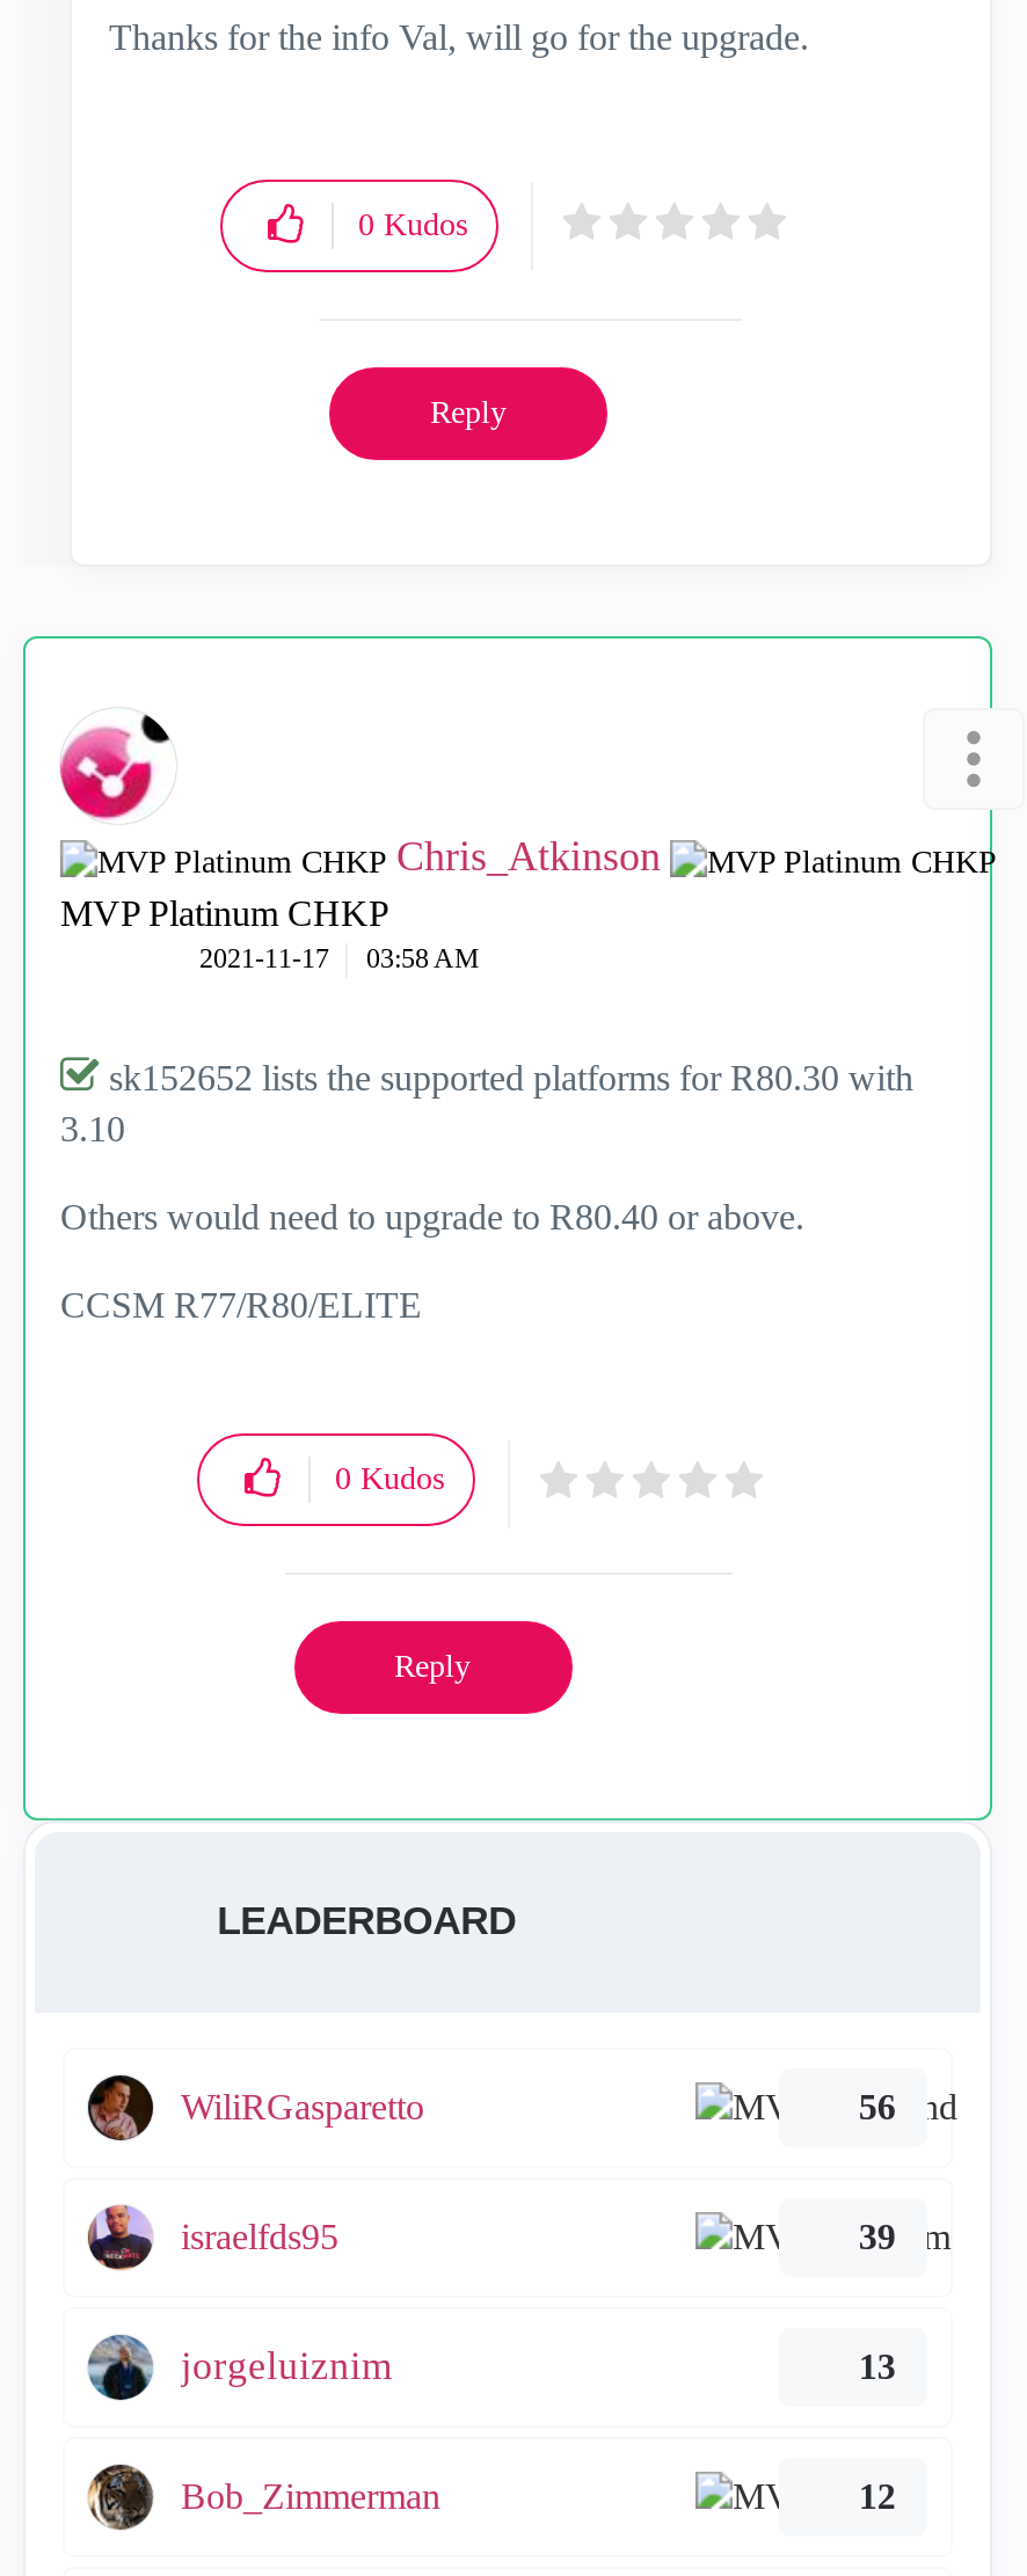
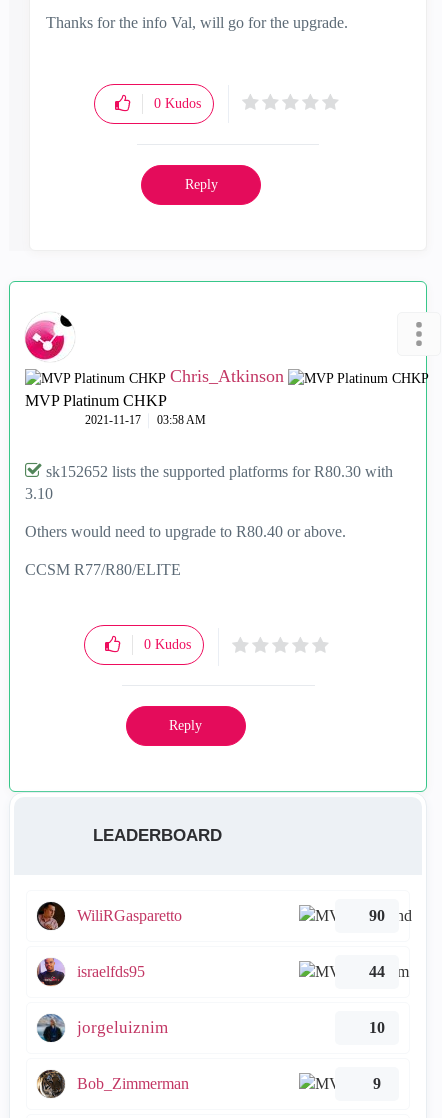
[849,2087,896,2126] 56 -> [365,907,385,924] 90
[849,2217,896,2256] 39 -> [365,963,385,980] 44
[849,2347,896,2386] 13 -> [365,1019,385,1036] 10
[849,2476,896,2516] 12 -> [369,1075,381,1092] 9

